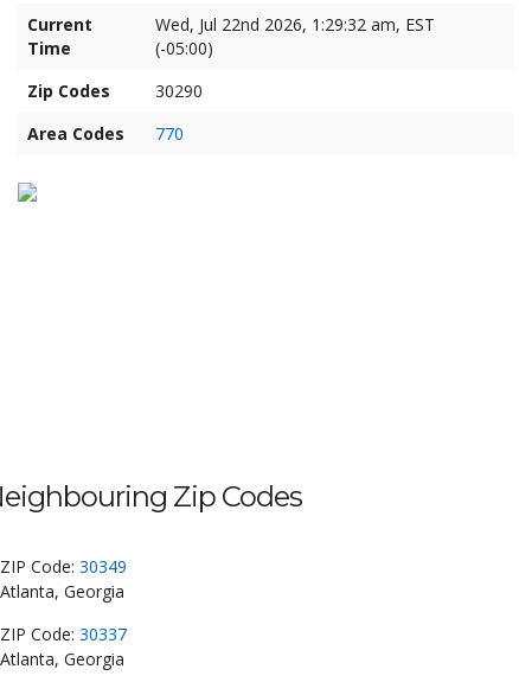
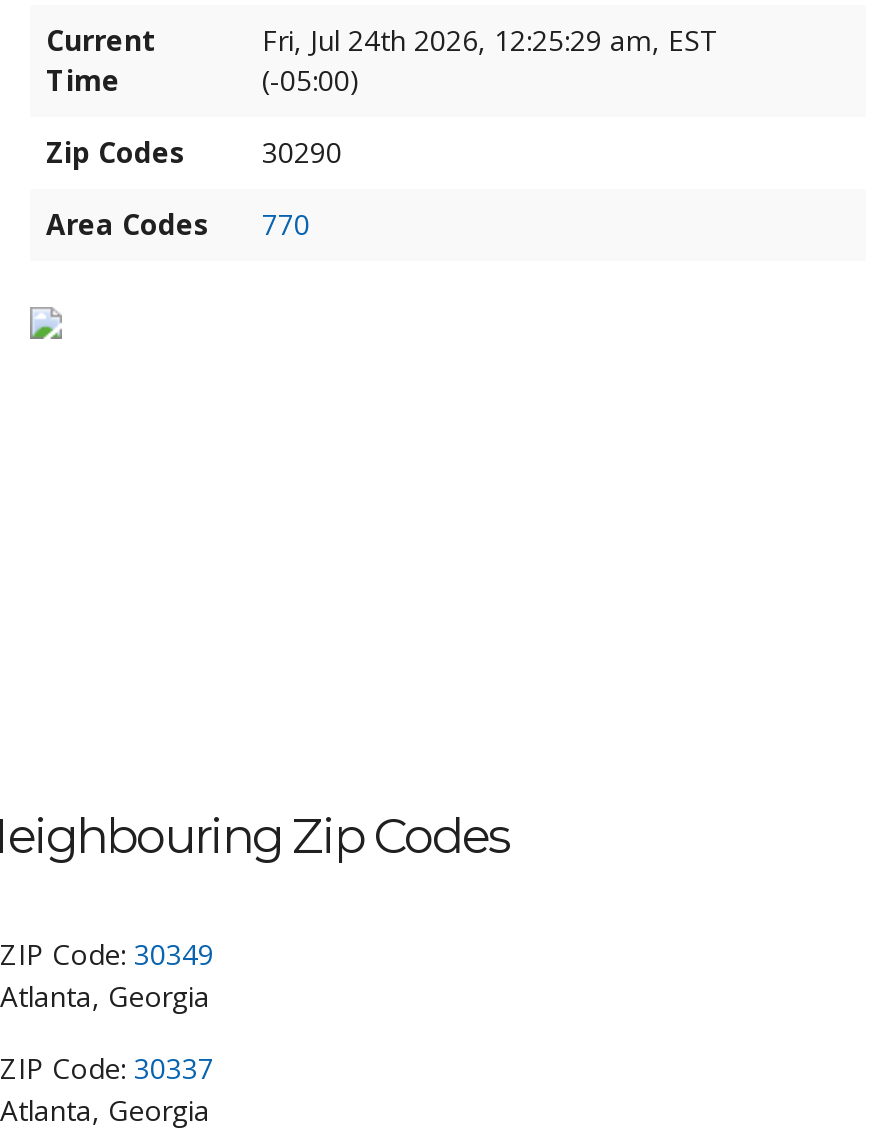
[155,13,435,36] Wed, Jul 22nd 2026, 1:29:32 am, EST -> [262,21,718,59] Fri, Jul 24th 2026, 12:25:29 am, EST

